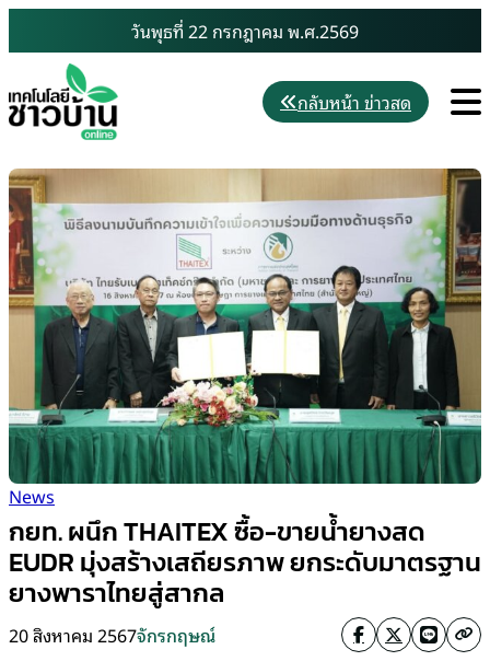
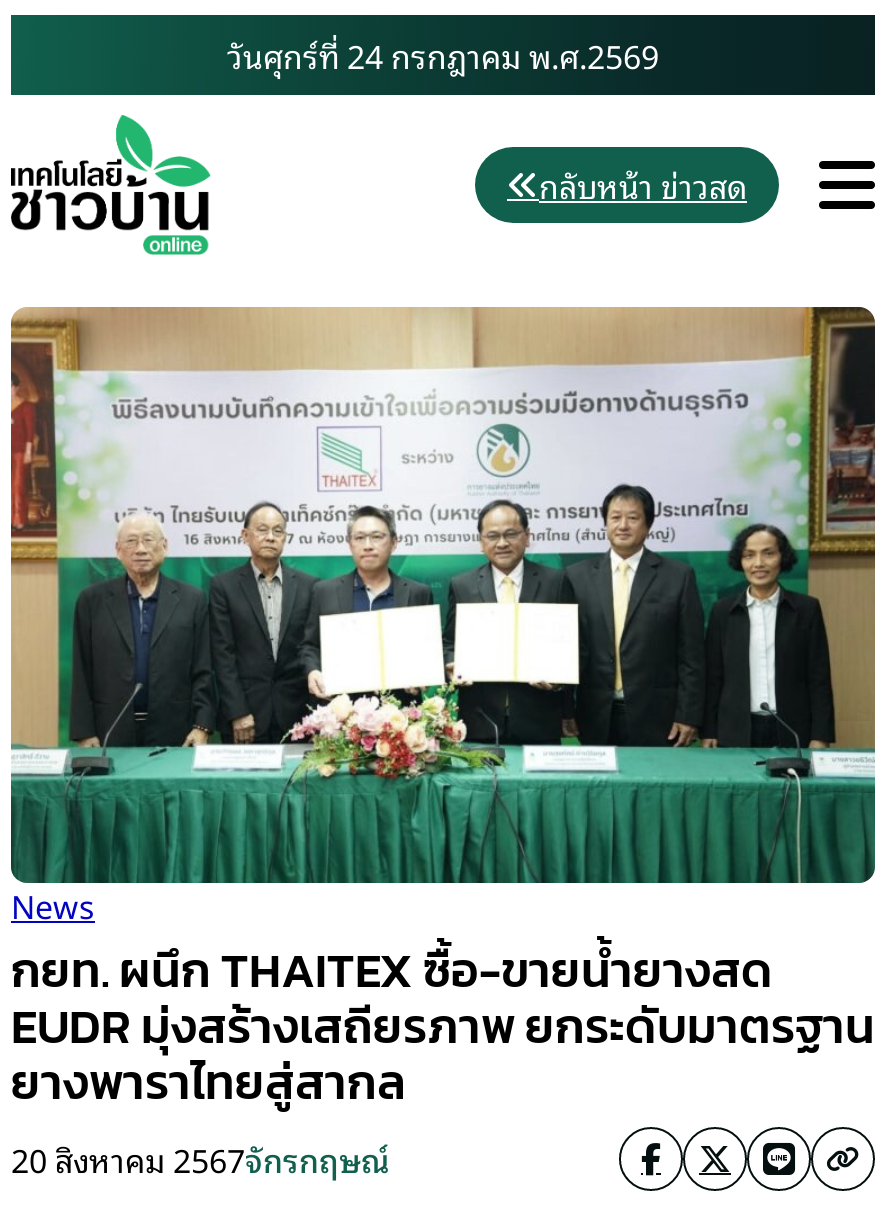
[131,16,359,45] วันพุธที่ 22 กรกฎาคม พ.ศ.2569 -> [227,29,659,81] วันศุกร์ที่ 24 กรกฎาคม พ.ศ.2569

